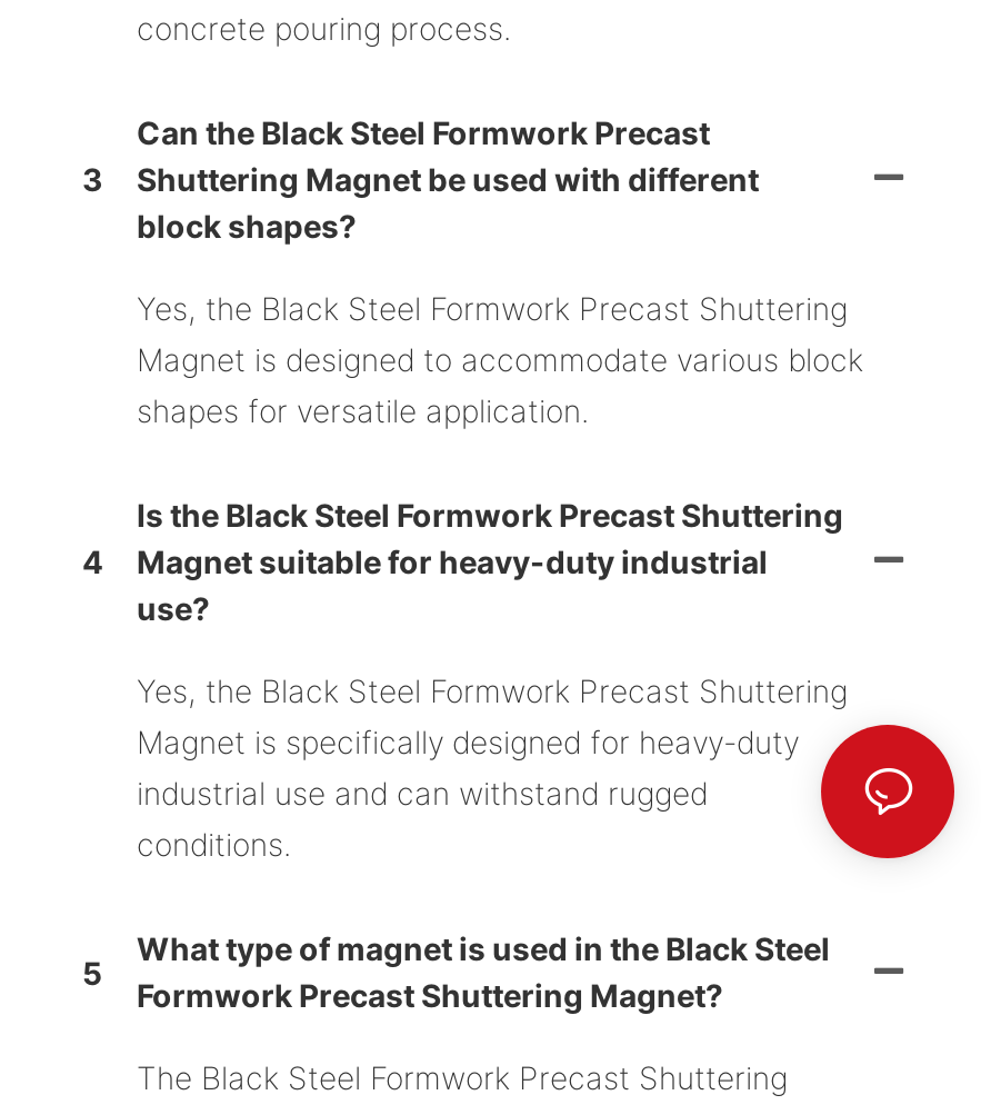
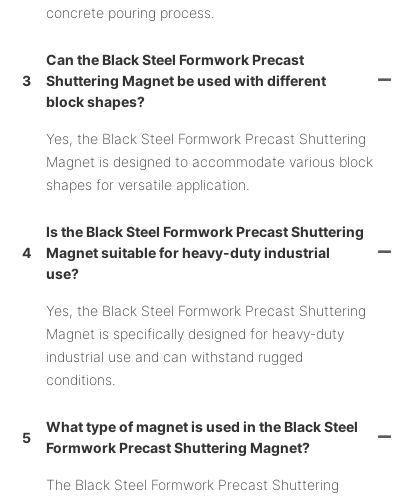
[819,723,957,863] [image] -> none

